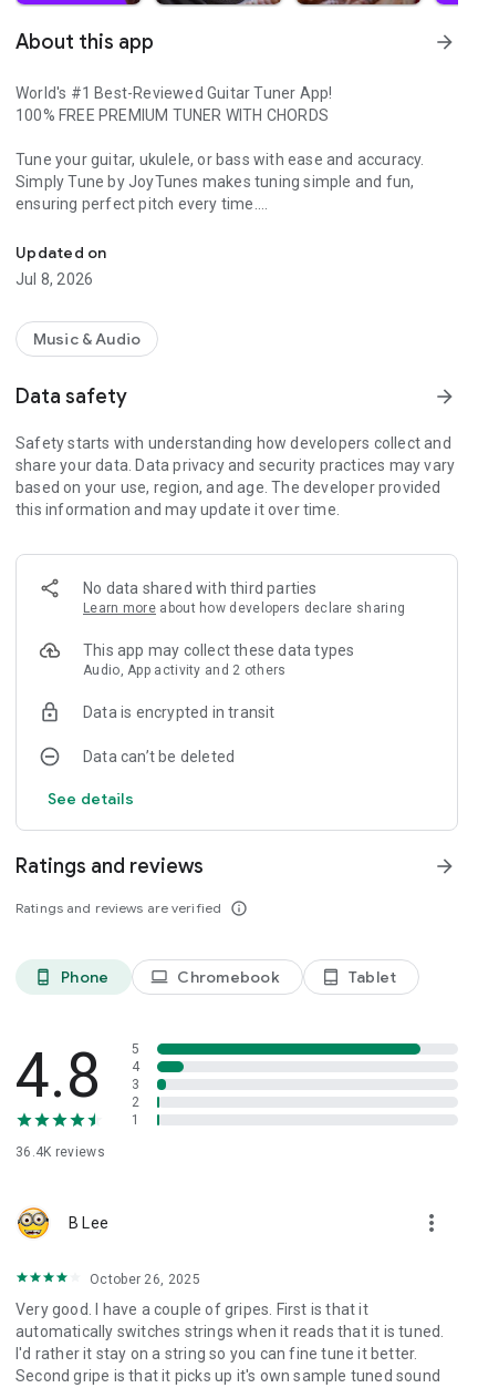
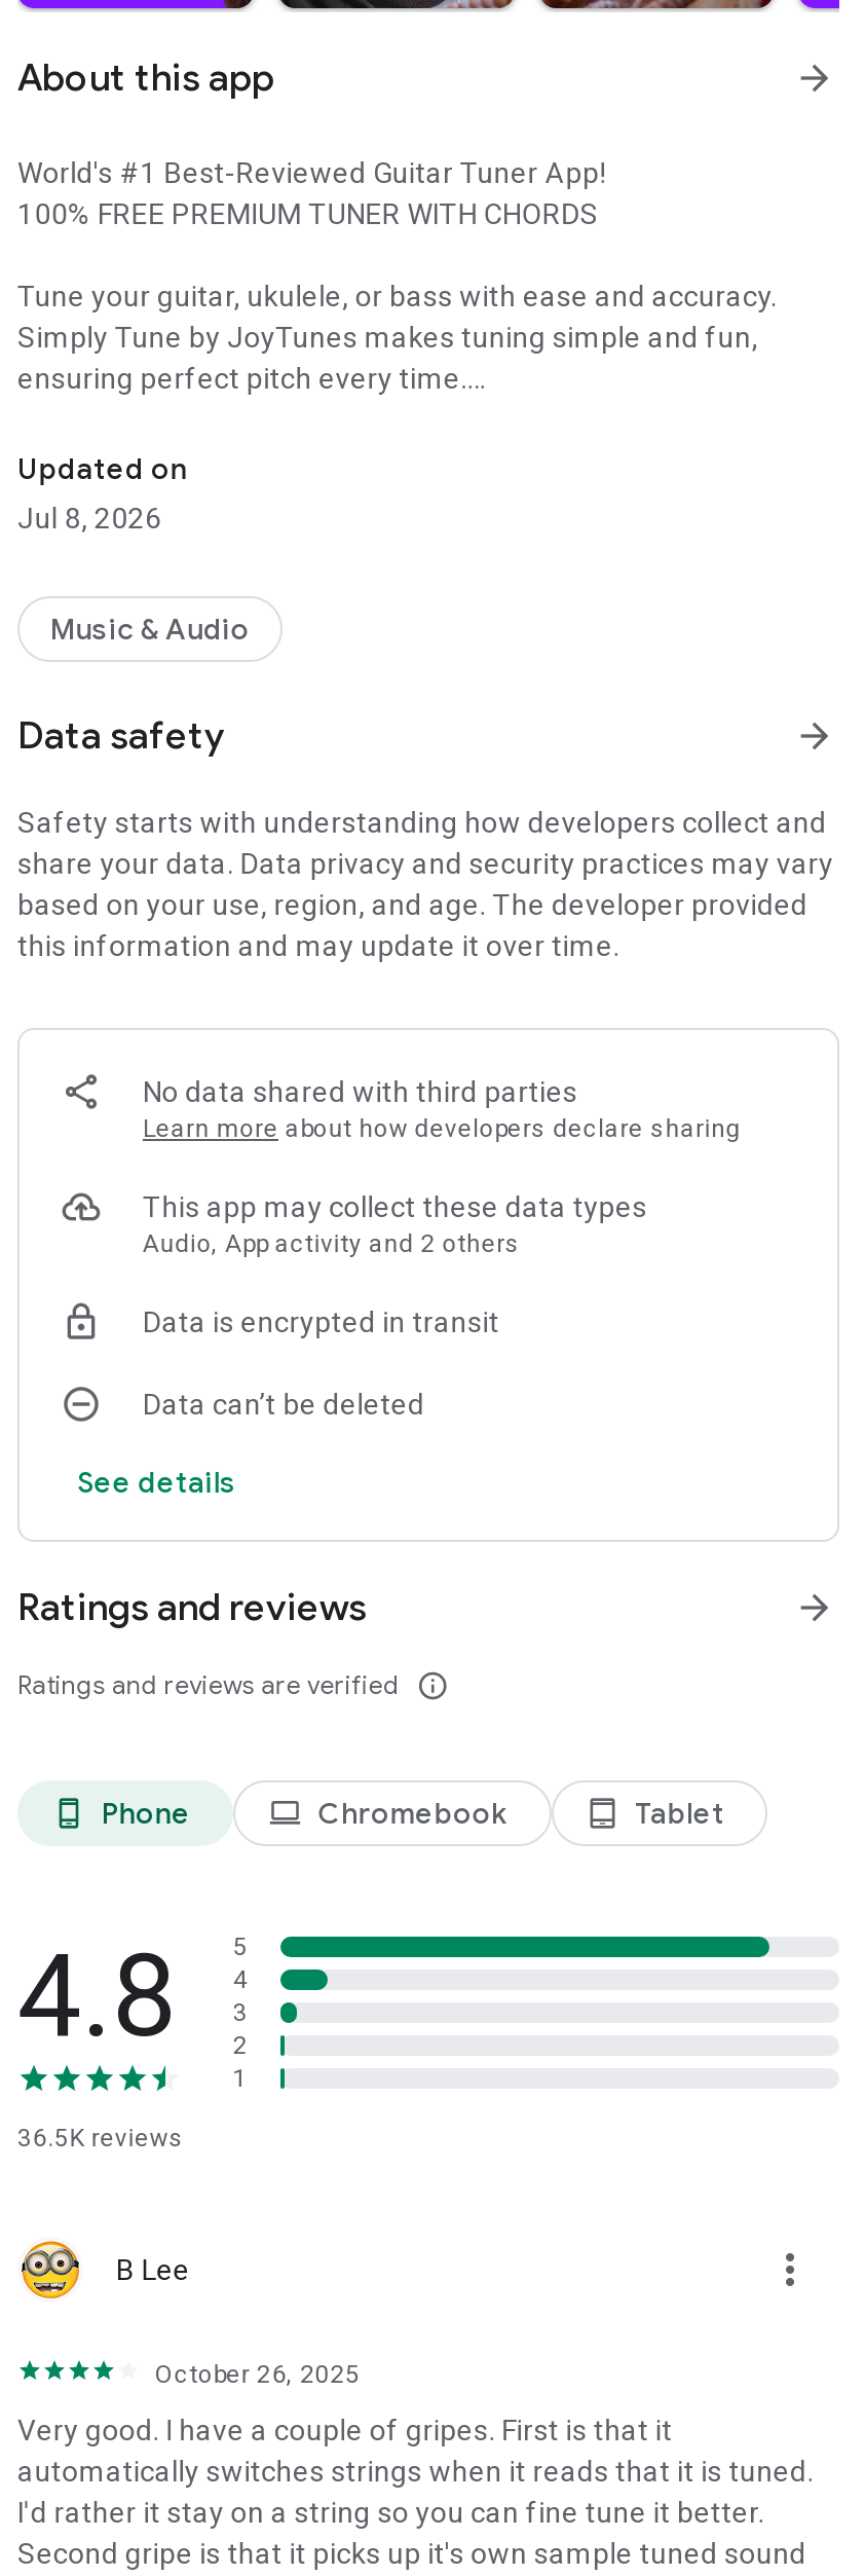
[15,1144,105,1160] 36.4K reviews -> [17,2124,184,2152] 36.5K reviews

